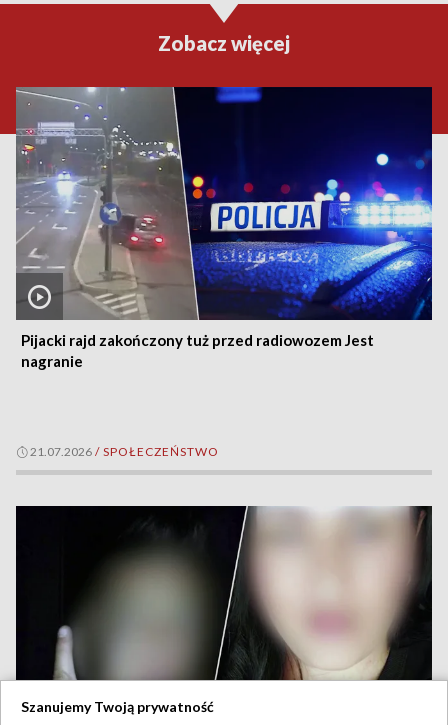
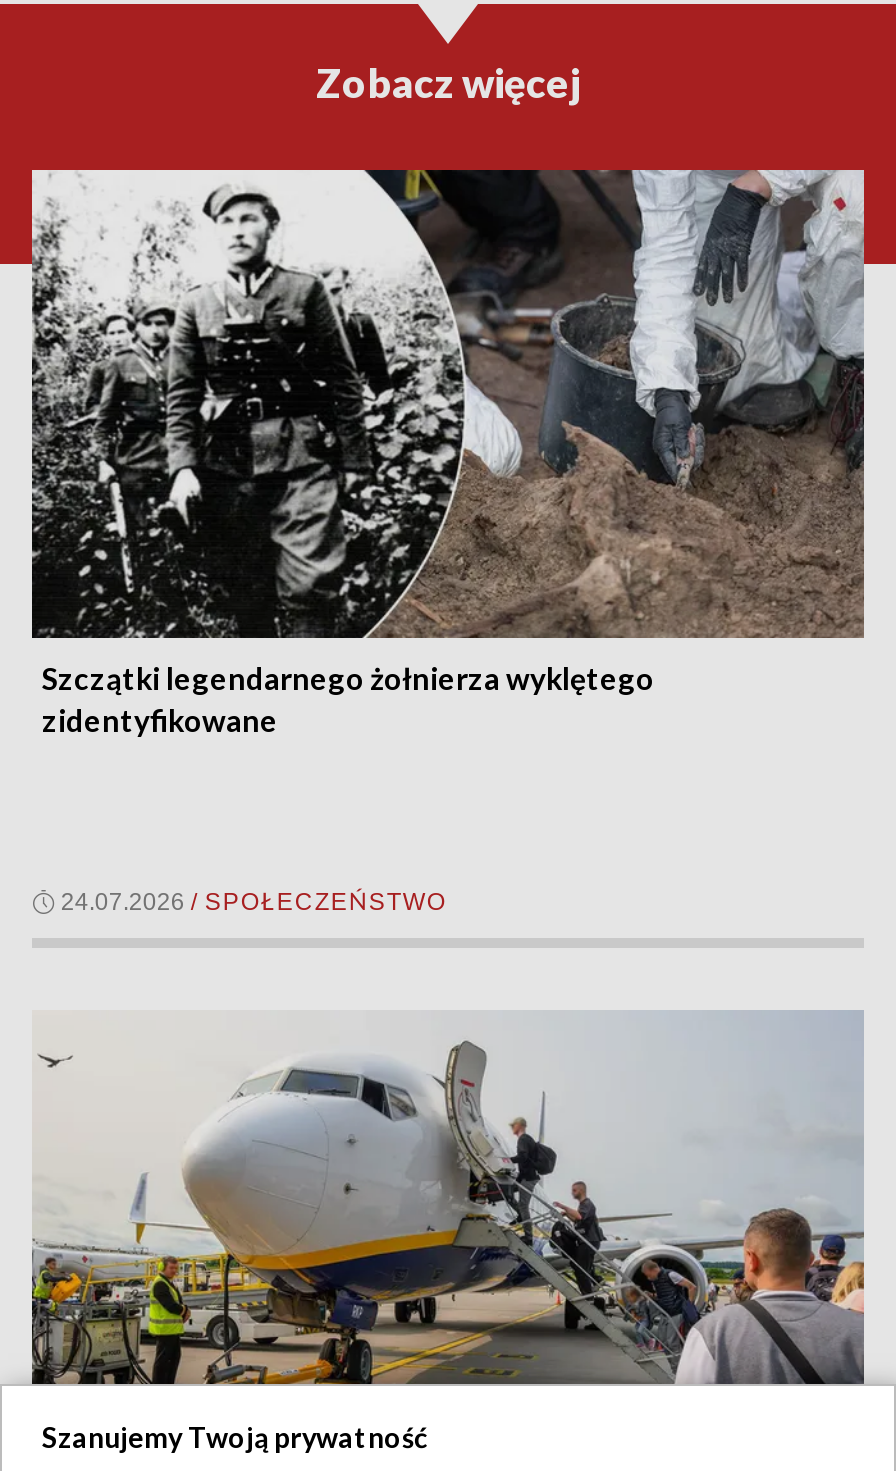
[16,86,433,370] [image] | Pijacki rajd zakończony tuż przed radiowozem Jest | nagranie -> [6,167,890,738] [image] | Szczątki legendarnego żołnierza wyklętego | zidentyfikowane
[30,444,219,459] 21.07.2026 / SPOŁECZEŃSTWO -> [61,888,447,916] 24.07.2026 / SPOŁECZEŃSTWO
[15,505,433,681] [image] -> [30,1011,866,1387] [image]

